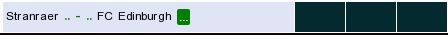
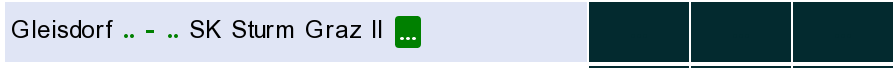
[6,7,188,26] Stranraer .. - .. FC Edinburgh ... -> [11,12,417,50] Gleisdorf .. - .. SK Sturm Graz II ...

